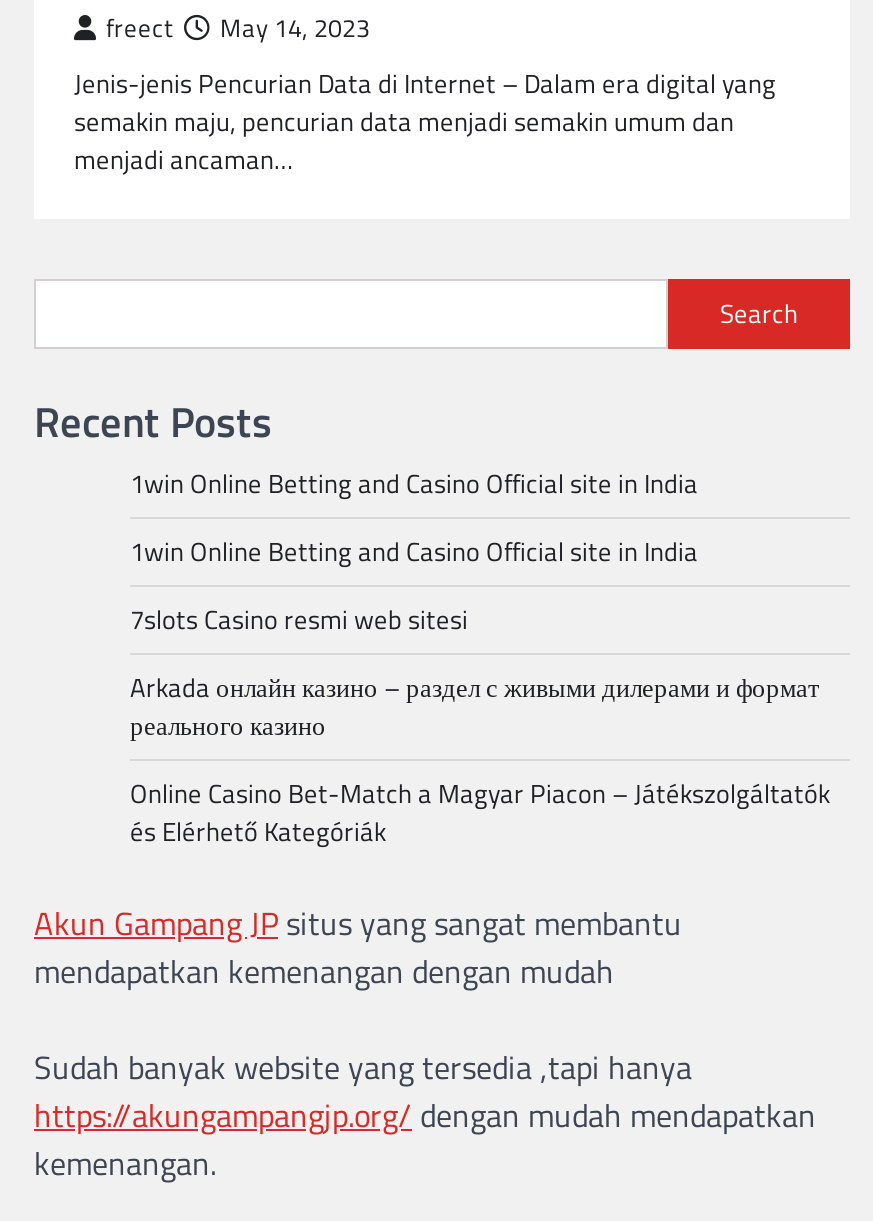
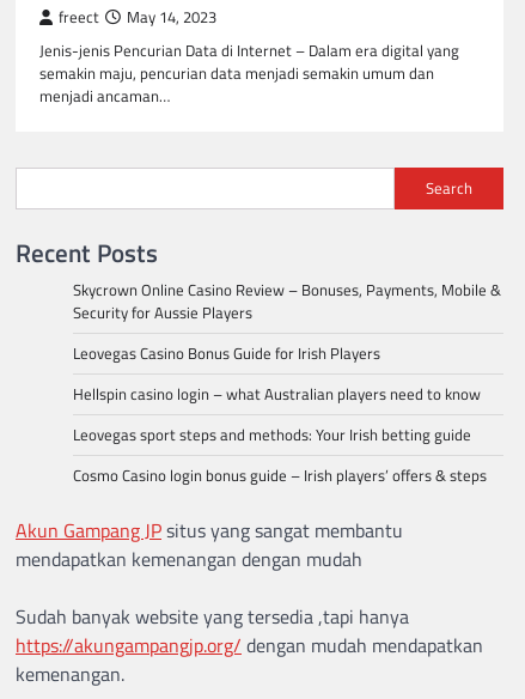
[130,463,698,503] 1win Online Betting and Casino Official site in India -> [73,278,501,324] Skycrown Online Casino Review – Bonuses, Payments, Mobile & | Security for Aussie Players
[130,531,698,571] 1win Online Betting and Casino Official site in India -> [73,341,380,365] Leovegas Casino Bonus Guide for Irish Players
[130,599,468,639] 7slots Casino resmi web sitesi -> [73,382,481,406] Hellspin casino login – what Australian players need to know
[130,667,820,745] Arkada онлайн казино – раздел с живыми дилерами и формат | реального казино -> [73,423,471,446] Leovegas sport steps and methods: Your Irish betting guide
[130,773,830,851] Online Casino Bet-Match a Magyar Piacon – Játékszolgáltatók | és Elérhető Kategóriák -> [73,463,487,487] Cosmo Casino login bonus guide – Irish players’ offers & steps

